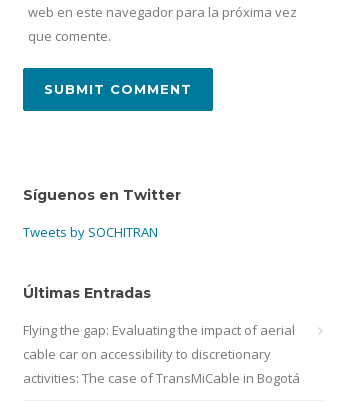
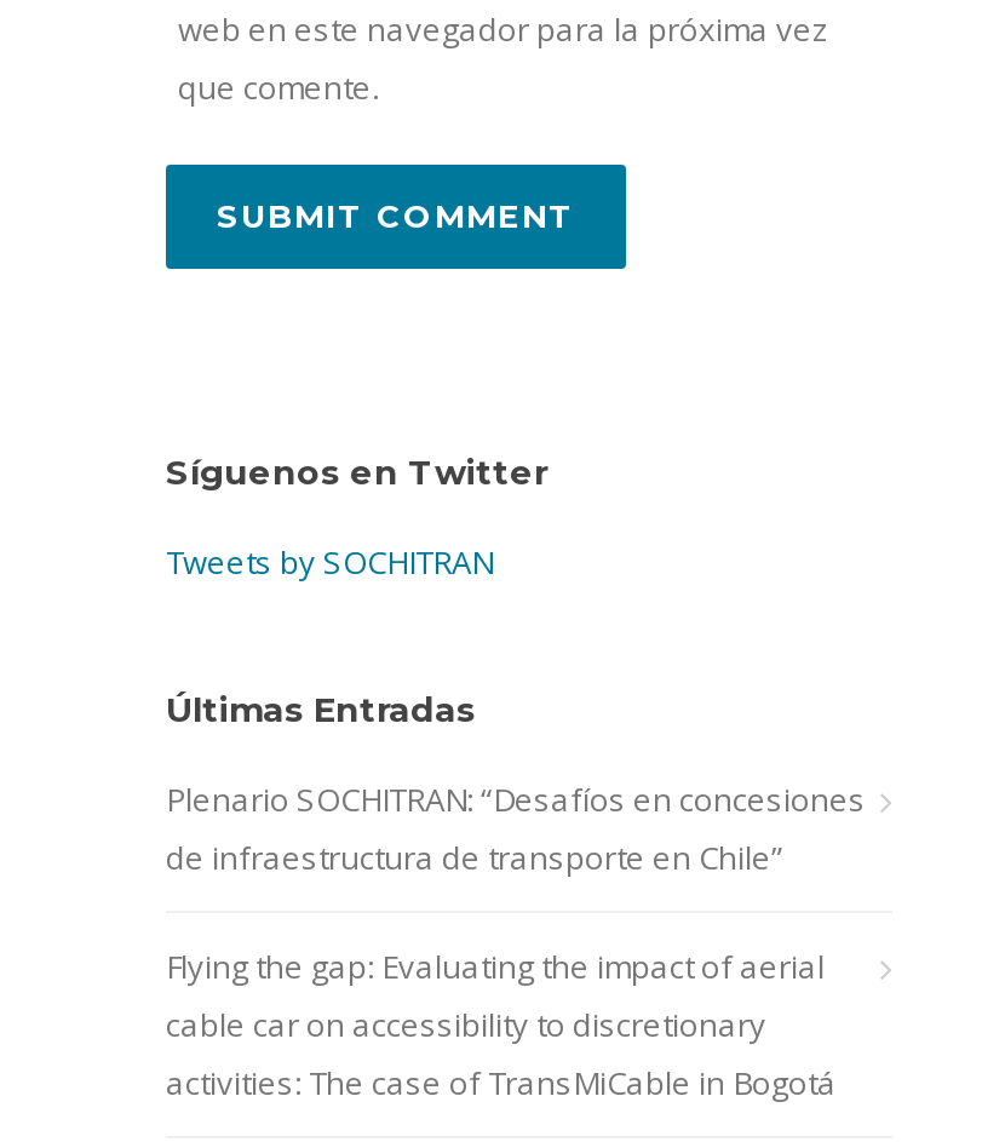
none -> [166,777,866,879] Plenario SOCHITRAN: “Desafíos en concesiones | de infraestructura de transporte en Chile”

